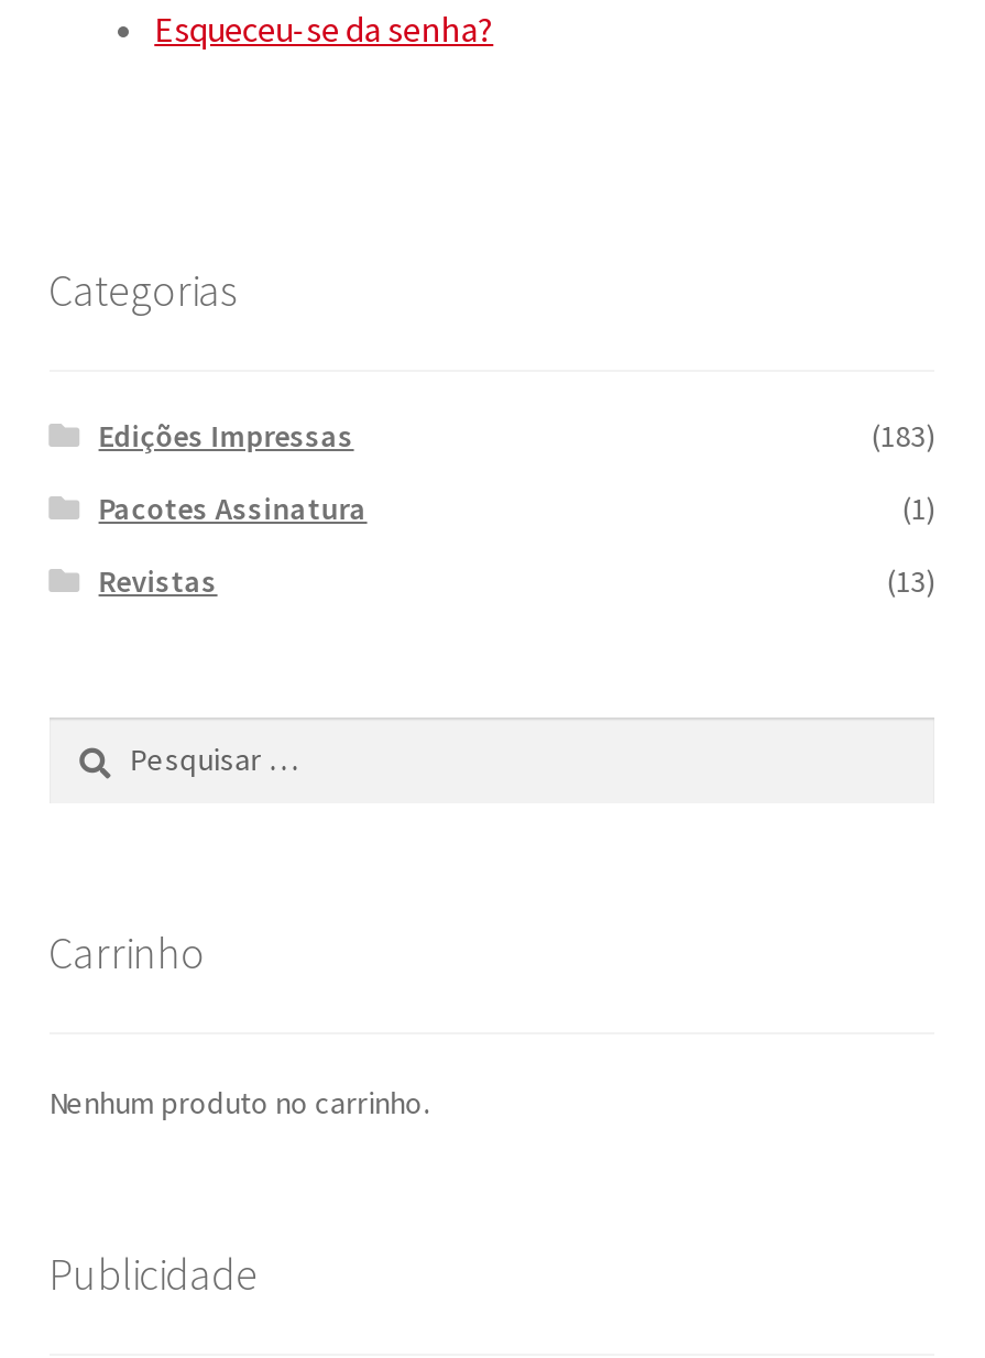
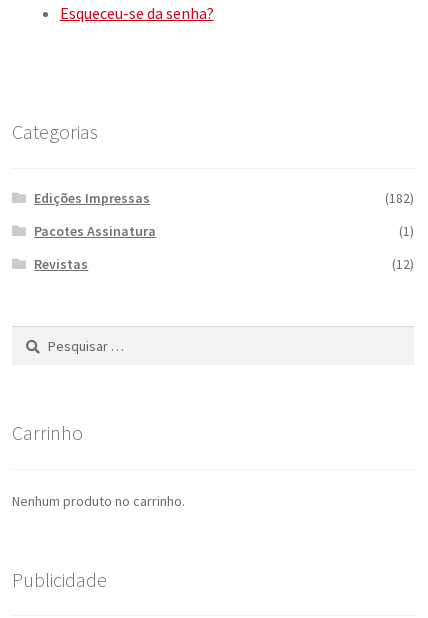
[871,416,935,456] (183) -> [385,189,414,207] (182)
[887,561,935,601] (13) -> [392,255,414,273] (12)

